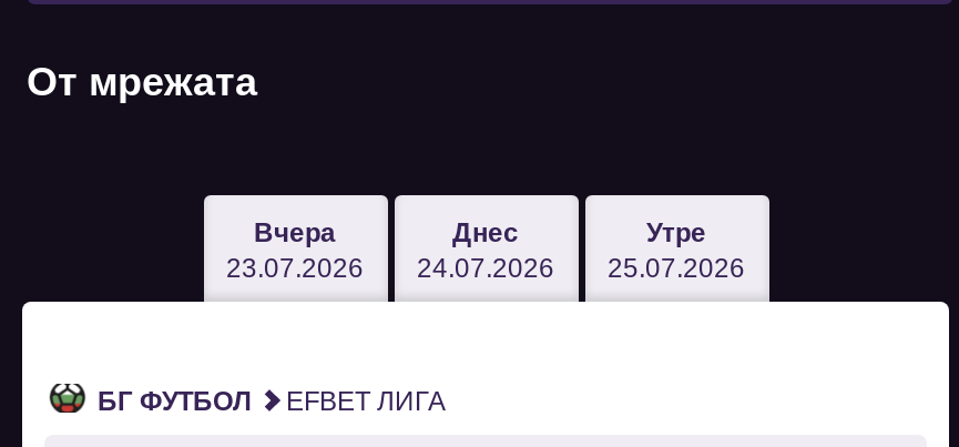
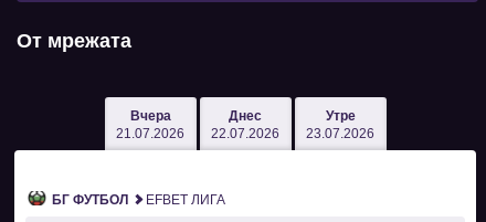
[226,252,364,283] 23.07.2026 -> [116,125,184,141] 21.07.2026
[417,252,554,283] 24.07.2026 -> [211,125,279,141] 22.07.2026
[608,252,745,283] 25.07.2026 -> [306,125,374,141] 23.07.2026

